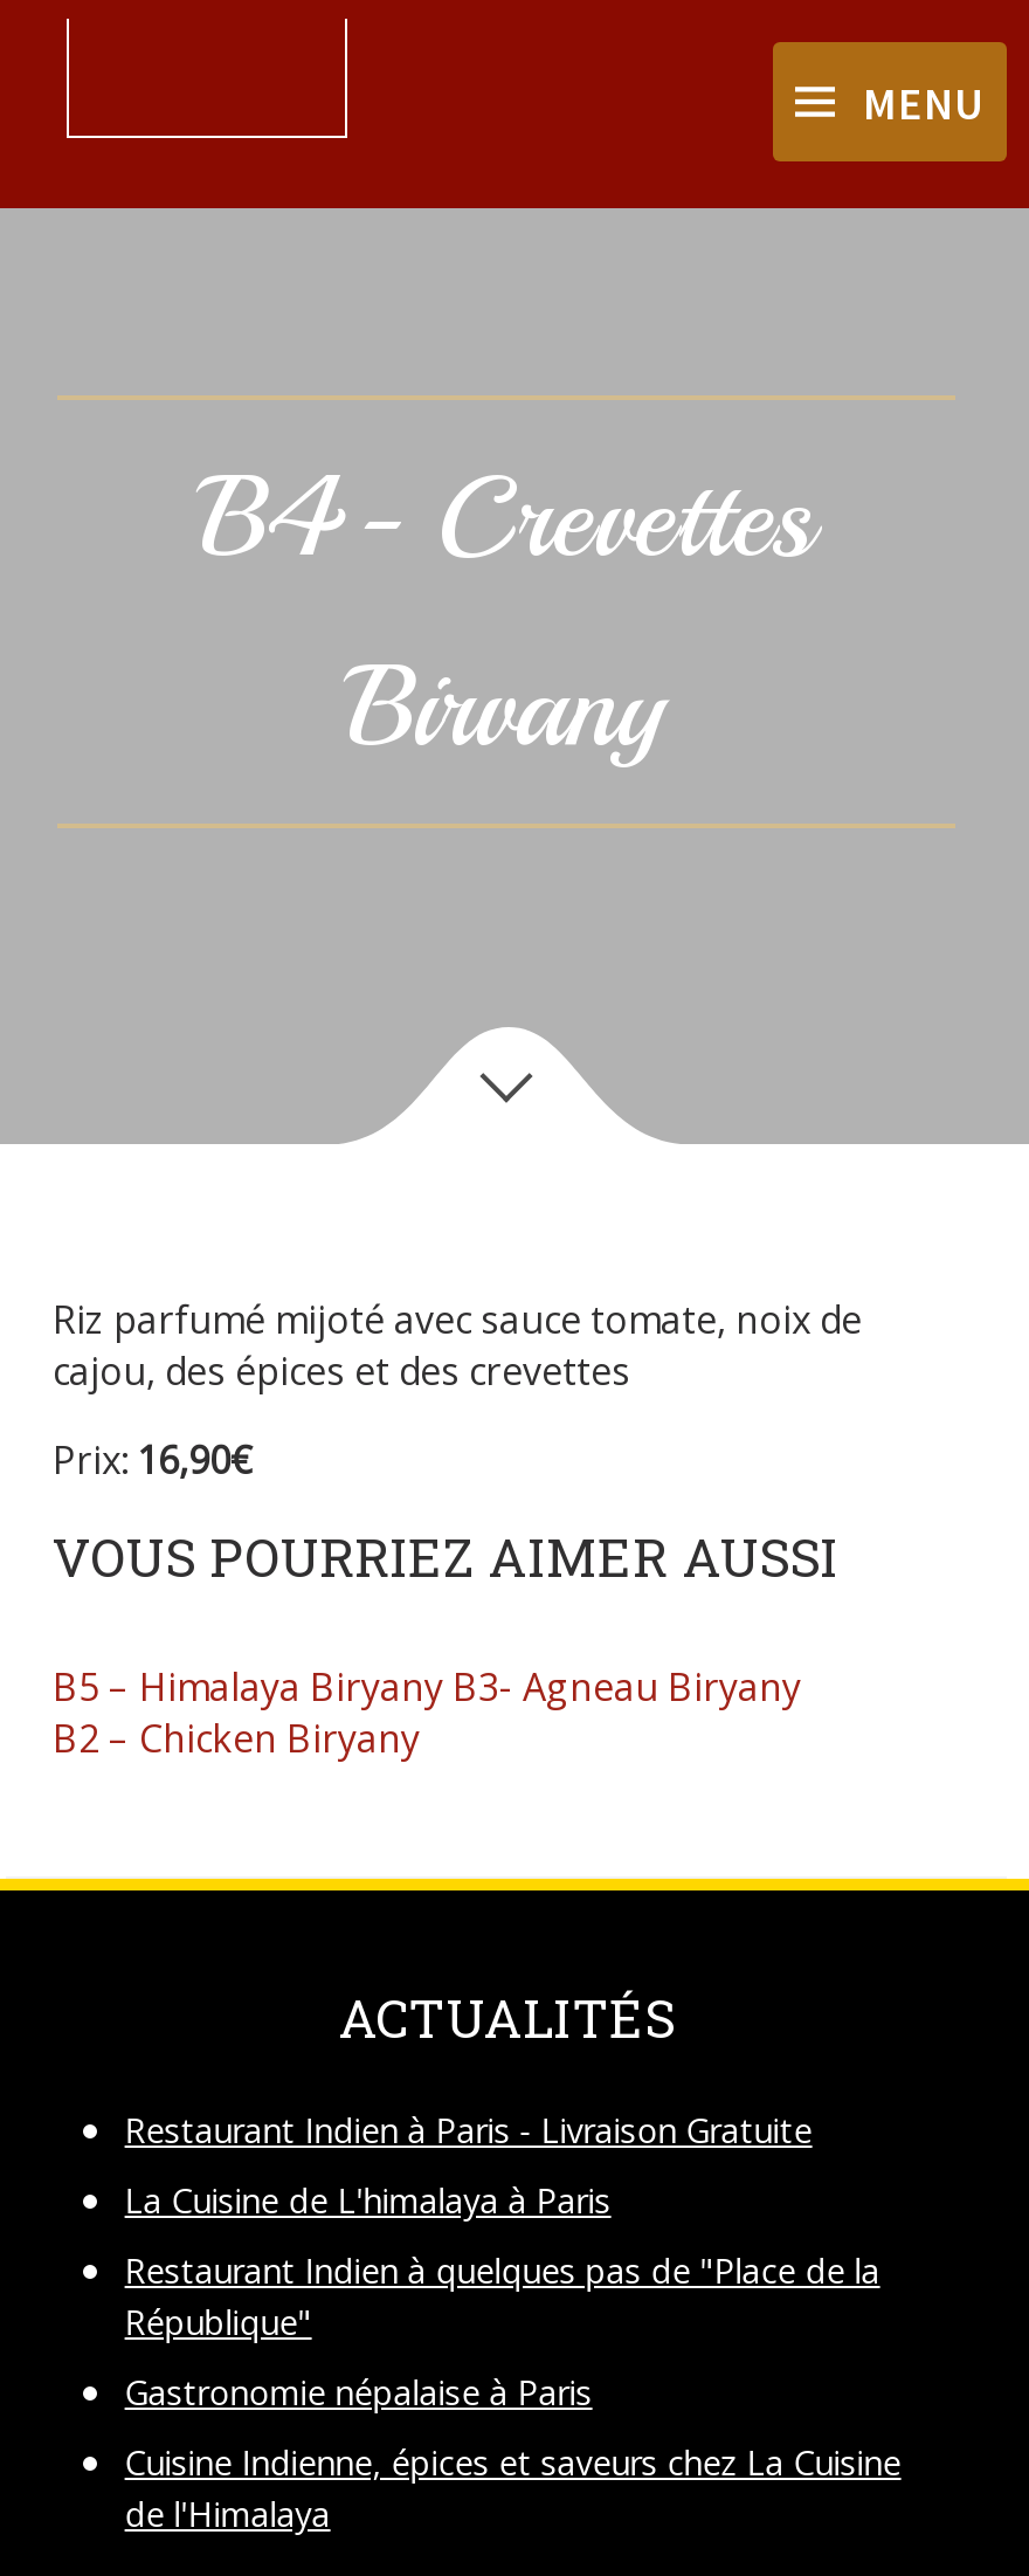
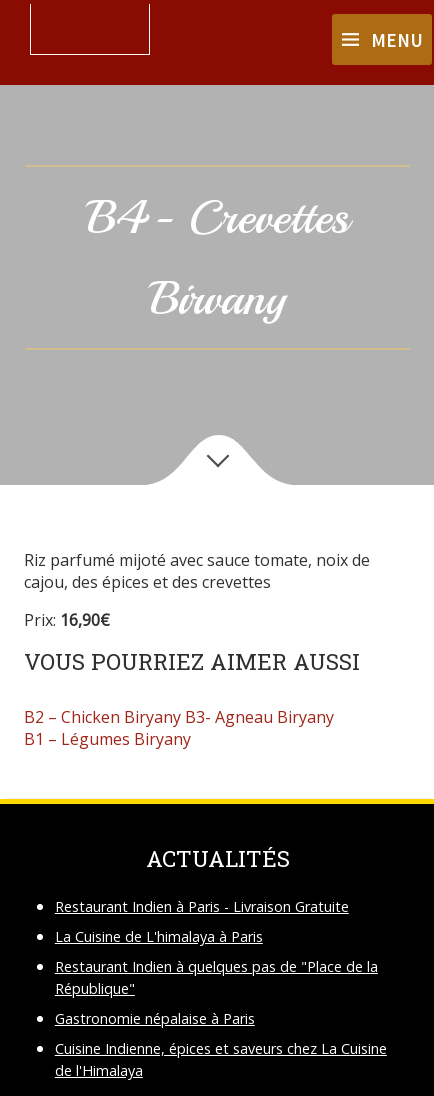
[53,1661,801,1712] B5 – Himalaya Biryany B3- Agneau Biryany -> [24,706,334,728] B2 – Chicken Biryany B3- Agneau Biryany
[53,1712,420,1764] B2 – Chicken Biryany -> [24,728,191,750] B1 – Légumes Biryany

